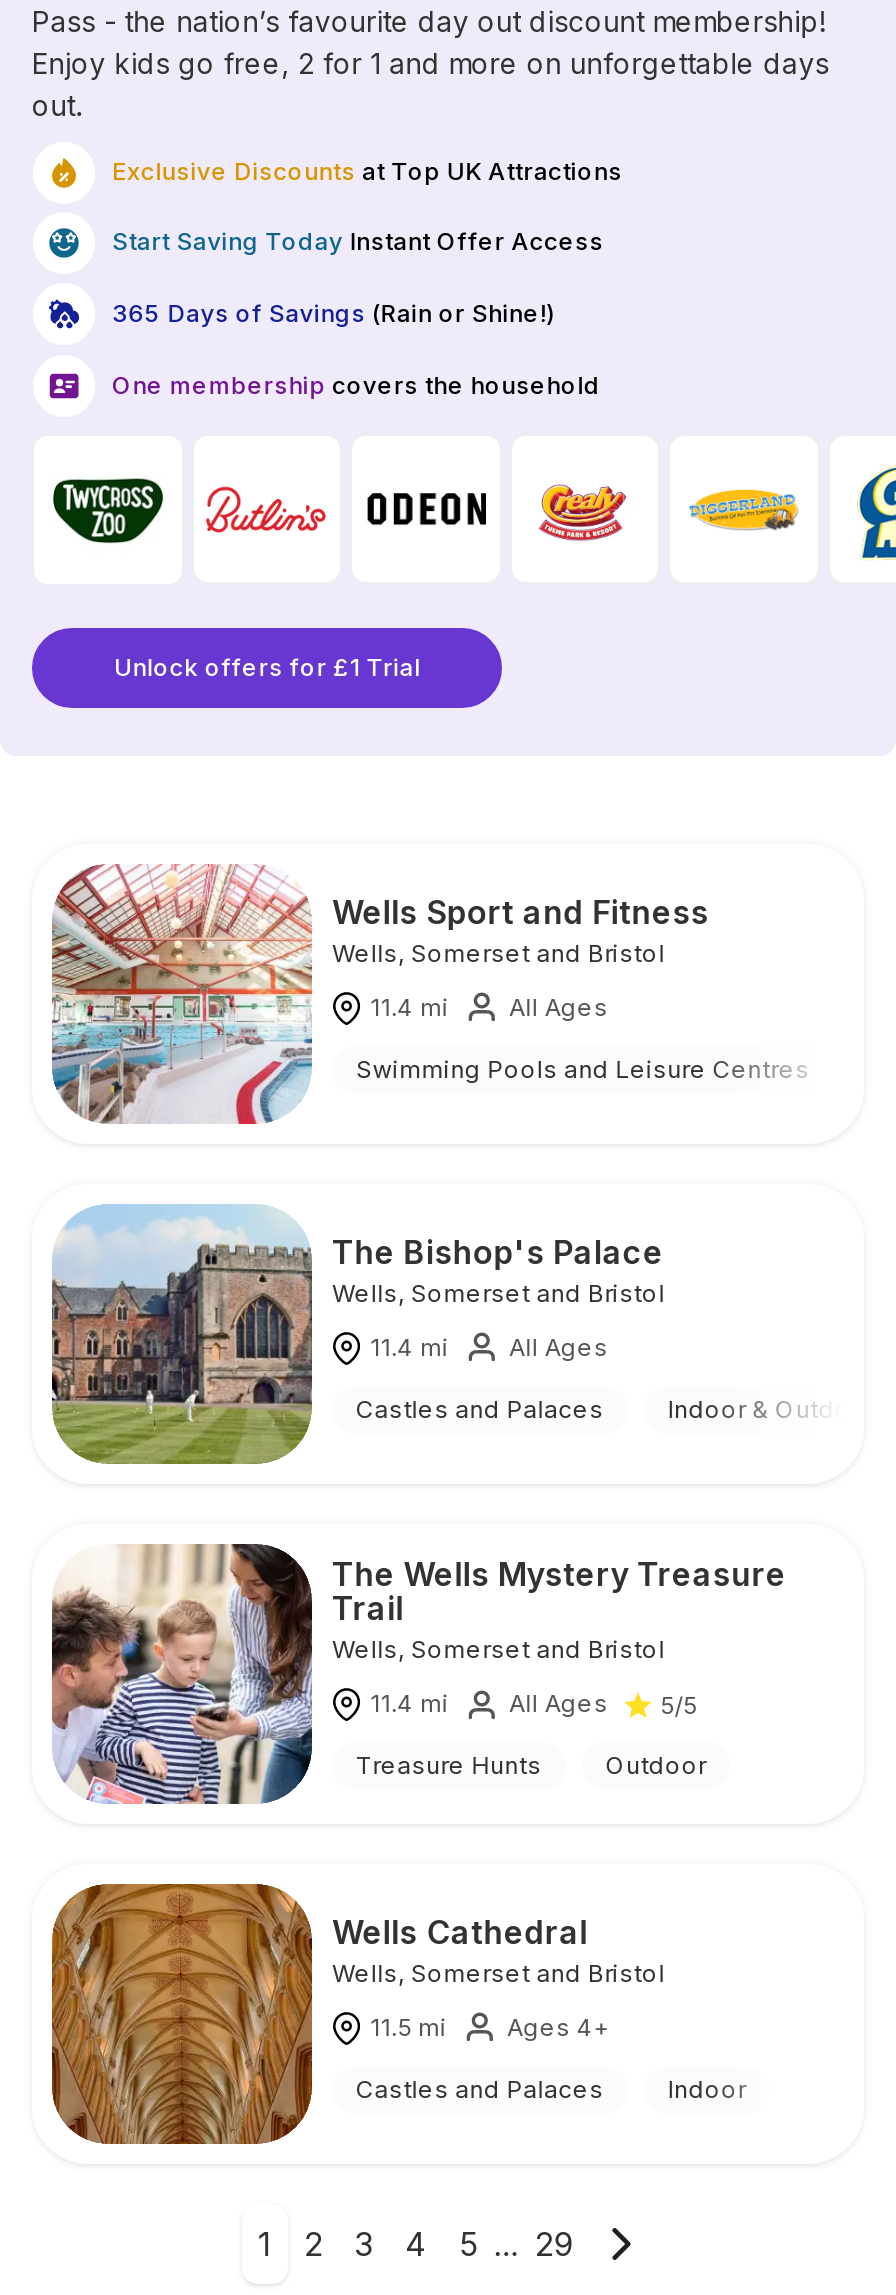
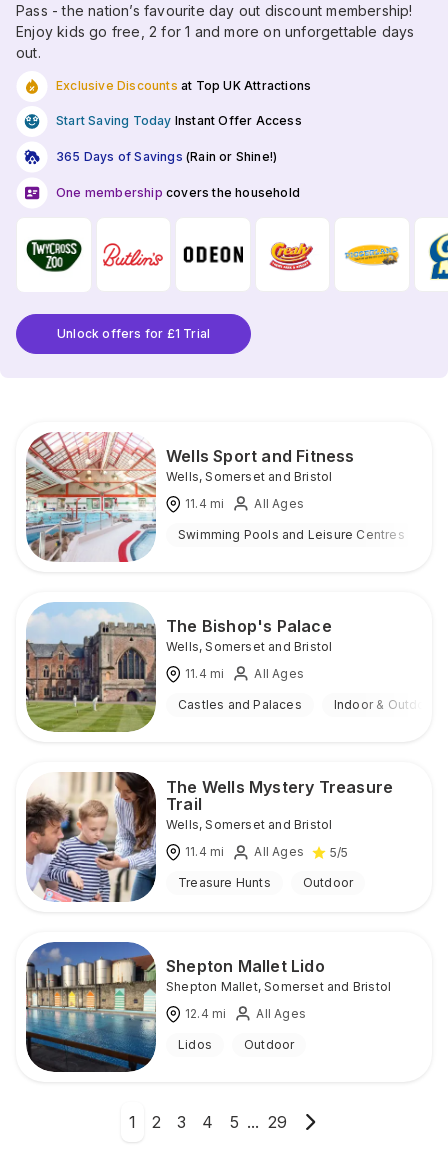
[50,1882,665,2146] [image] | Wells Cathedral | Wells, Somerset and Bristol -> [25,941,391,1073] [image] | Shepton Mallet Lido | Shepton Mallet, Somerset and Bristol
[370,2012,610,2042] 11.5 mi | Ages 4+ -> [185,1006,306,1021] 12.4 mi | All Ages
[356,2074,746,2104] Castles and Palaces | Indoor -> [178,1037,294,1052] Lidos | Outdoor

